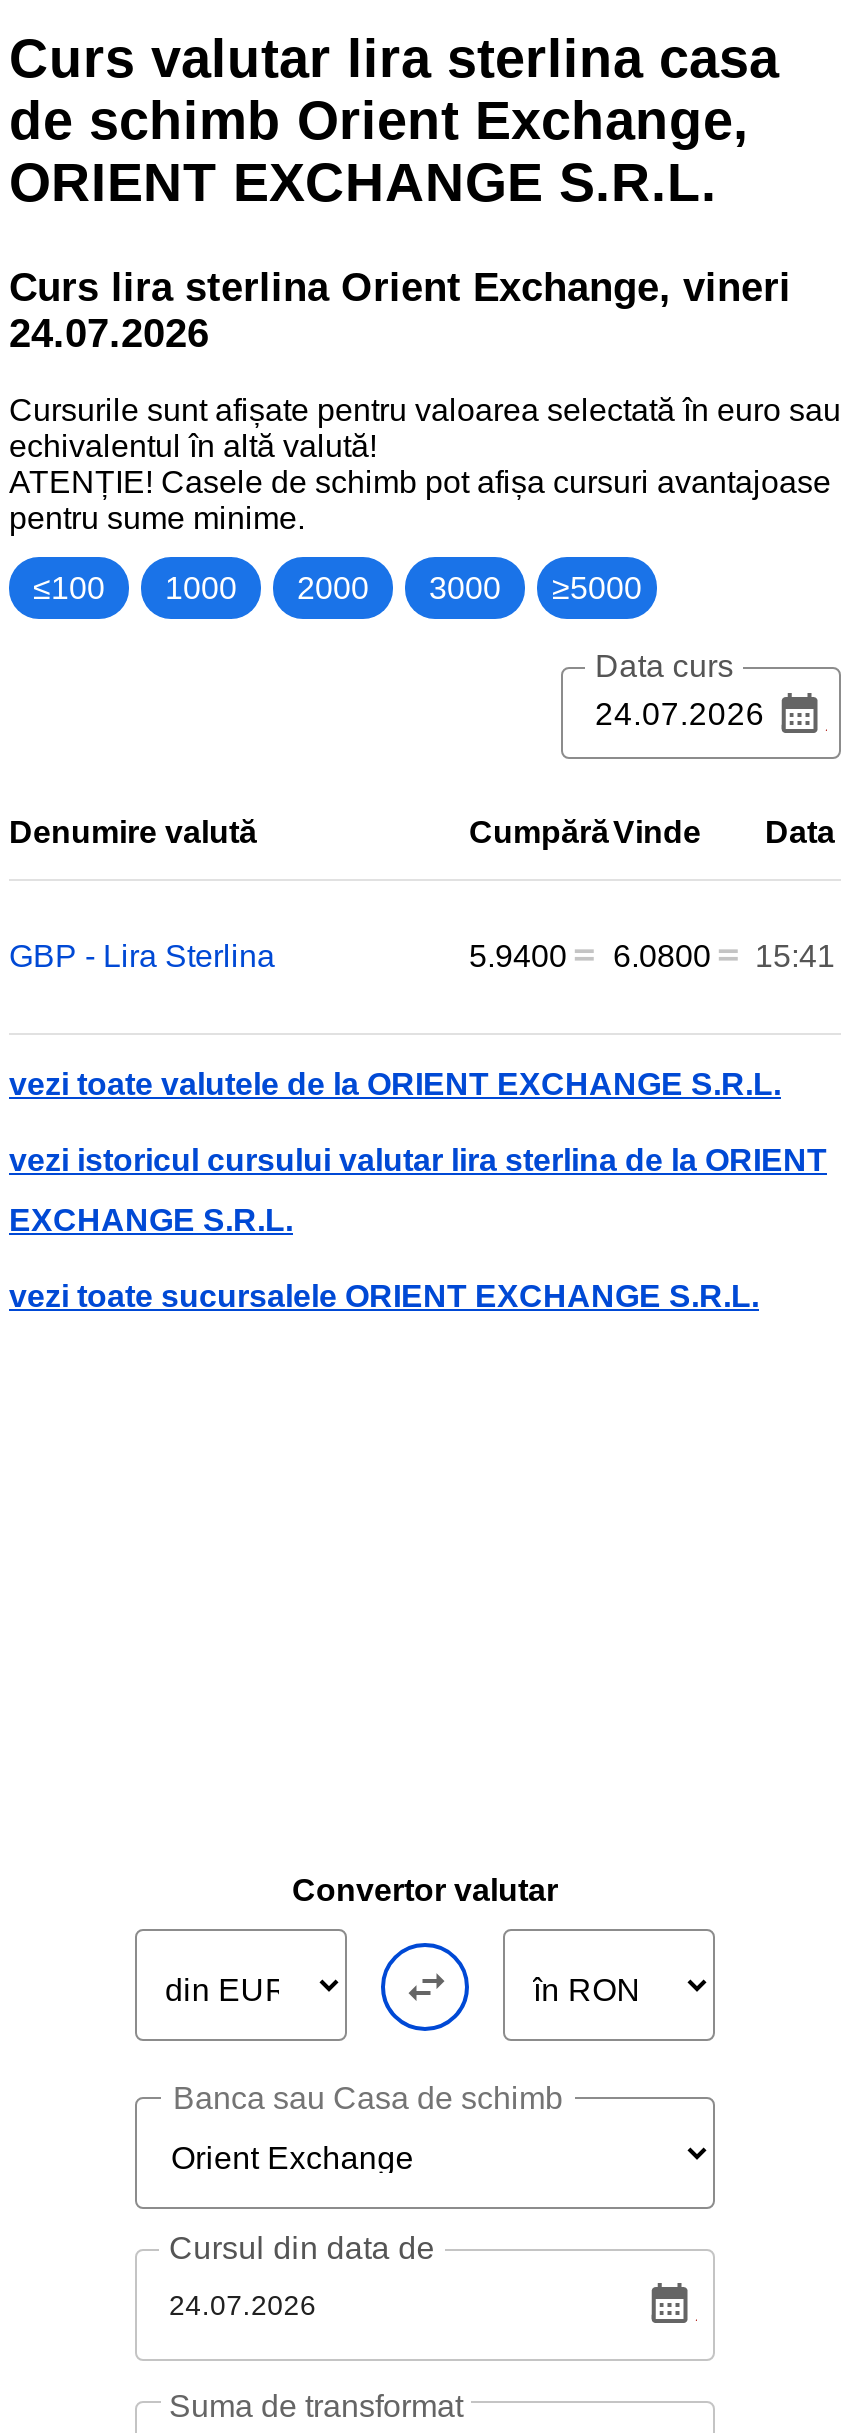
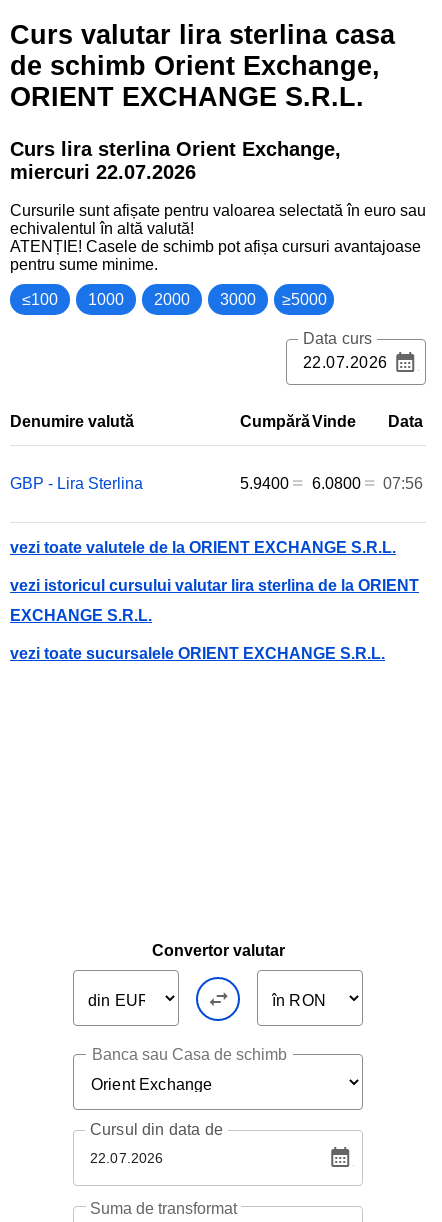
[9,265,791,355] Curs lira sterlina Orient Exchange, vineri | 24.07.2026 -> [10,138,341,183] Curs lira sterlina Orient Exchange, | miercuri 22.07.2026
[469,939,835,973] 5.9400 6.0800 15:41 -> [240,475,423,492] 5.9400 6.0800 07:56
[169,2289,316,2321] 24.07.2026 -> [90,1150,164,1166] 22.07.2026

